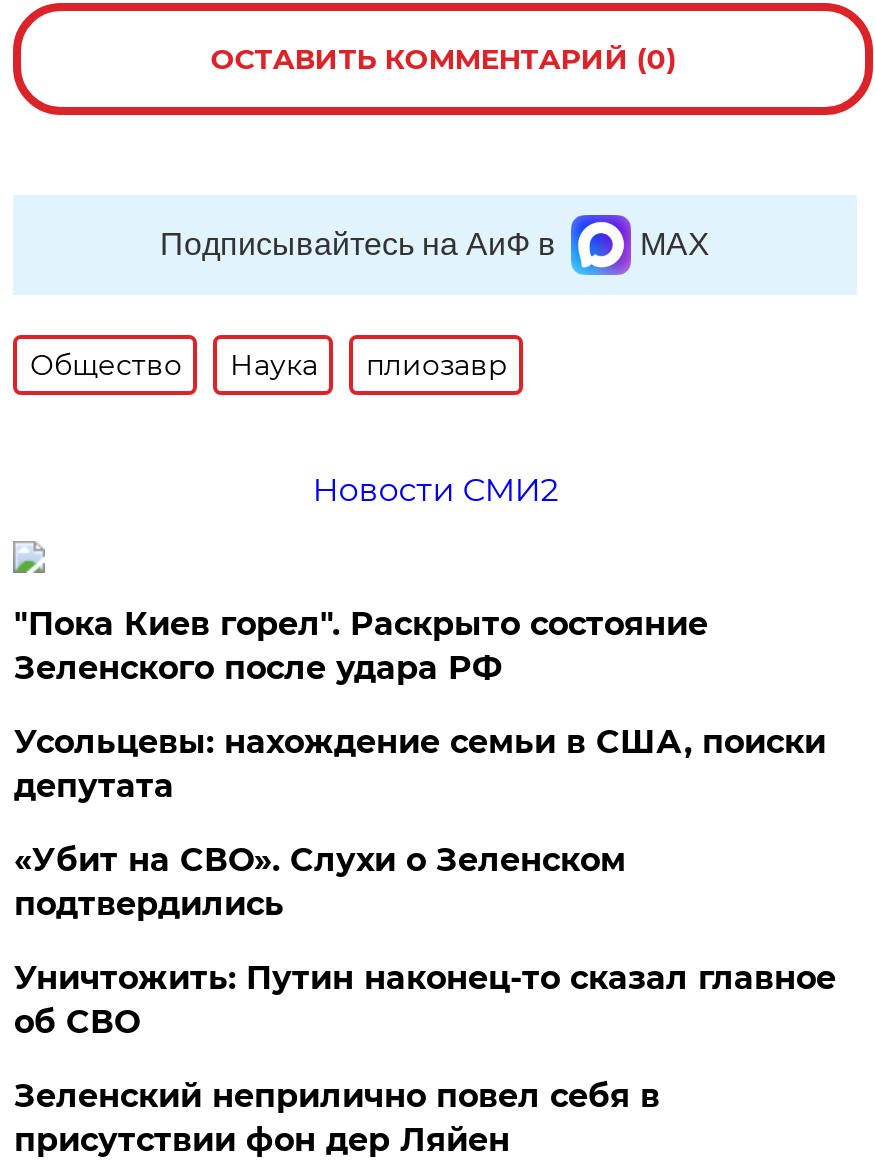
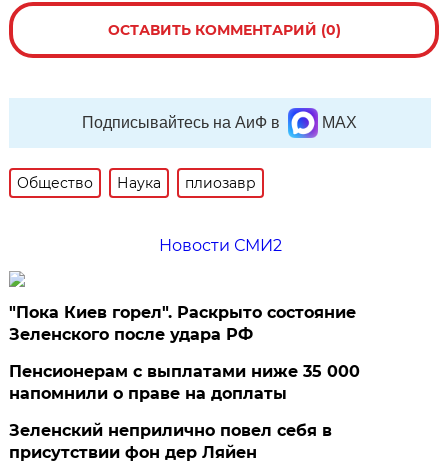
[14,723,836,1041] Усольцевы: нахождение семьи в США, поиски | депутата | «Убит на СВО». Слухи о Зеленском | подтвердились | Уничтожить: Путин наконец-то сказал главное | об СВО -> [9,362,360,403] Пенсионерам с выплатами ниже 35 000 | напомнили о праве на доплаты

